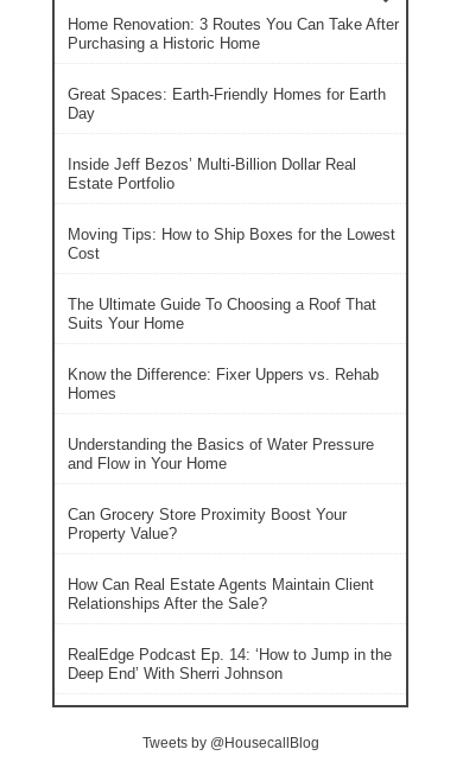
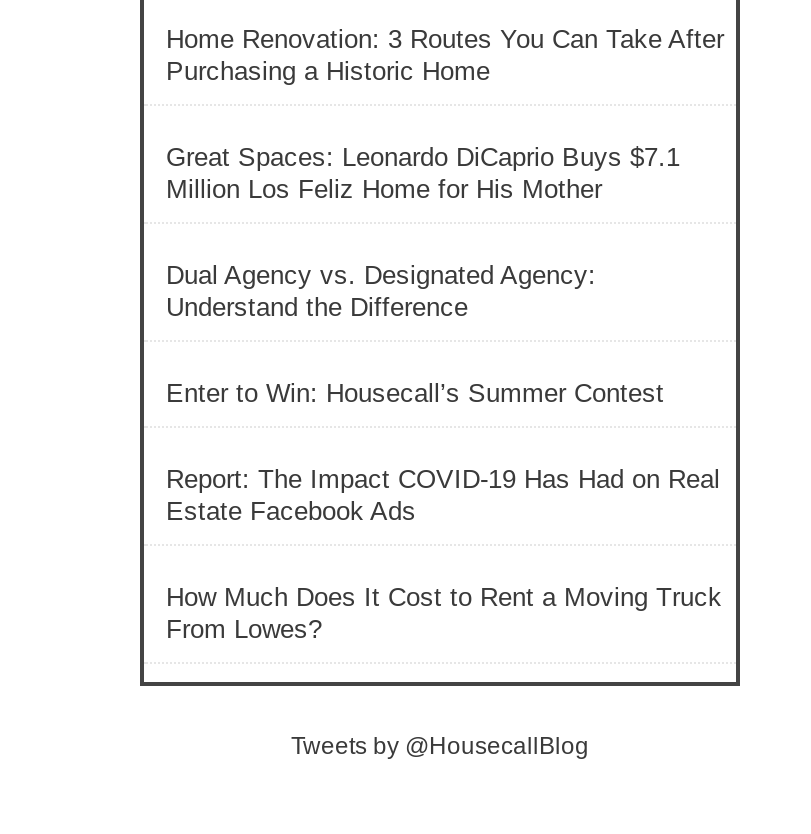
[68,85,395,682] Great Spaces: Earth-Friendly Homes for Earth | Day | Inside Jeff Bezos’ Multi-Billion Dollar Real | Estate Portfolio | Moving Tips: How to Ship Boxes for the Lowest | Cost | The Ultimate Guide To Choosing a Roof That | Suits Your Home | Know the Difference: Fixer Uppers vs. Rehab | Homes | Understanding the Basics of Water Pressure | and Flow in Your Home | Can Grocery Store Proximity Boost Your | Property Value? | How Can Real Estate Agents Maintain Client | Relationships After the Sale? | RealEdge Podcast Ep. 14: ‘How to Jump in the | Deep End’ With Sherri Johnson -> [166,142,722,644] Great Spaces: Leonardo DiCaprio Buys $7.1 | Million Los Feliz Home for His Mother | Dual Agency vs. Designated Agency: | Understand the Difference | Enter to Win: Housecall’s Summer Contest | Report: The Impact COVID-19 Has Had on Real | Estate Facebook Ads | How Much Does It Cost to Rent a Moving Truck | From Lowes?

